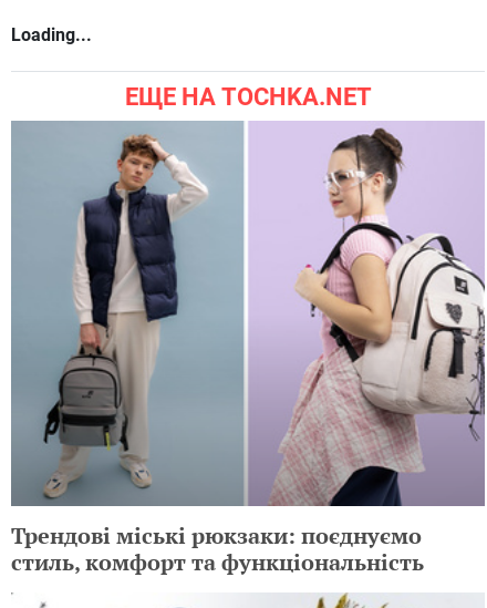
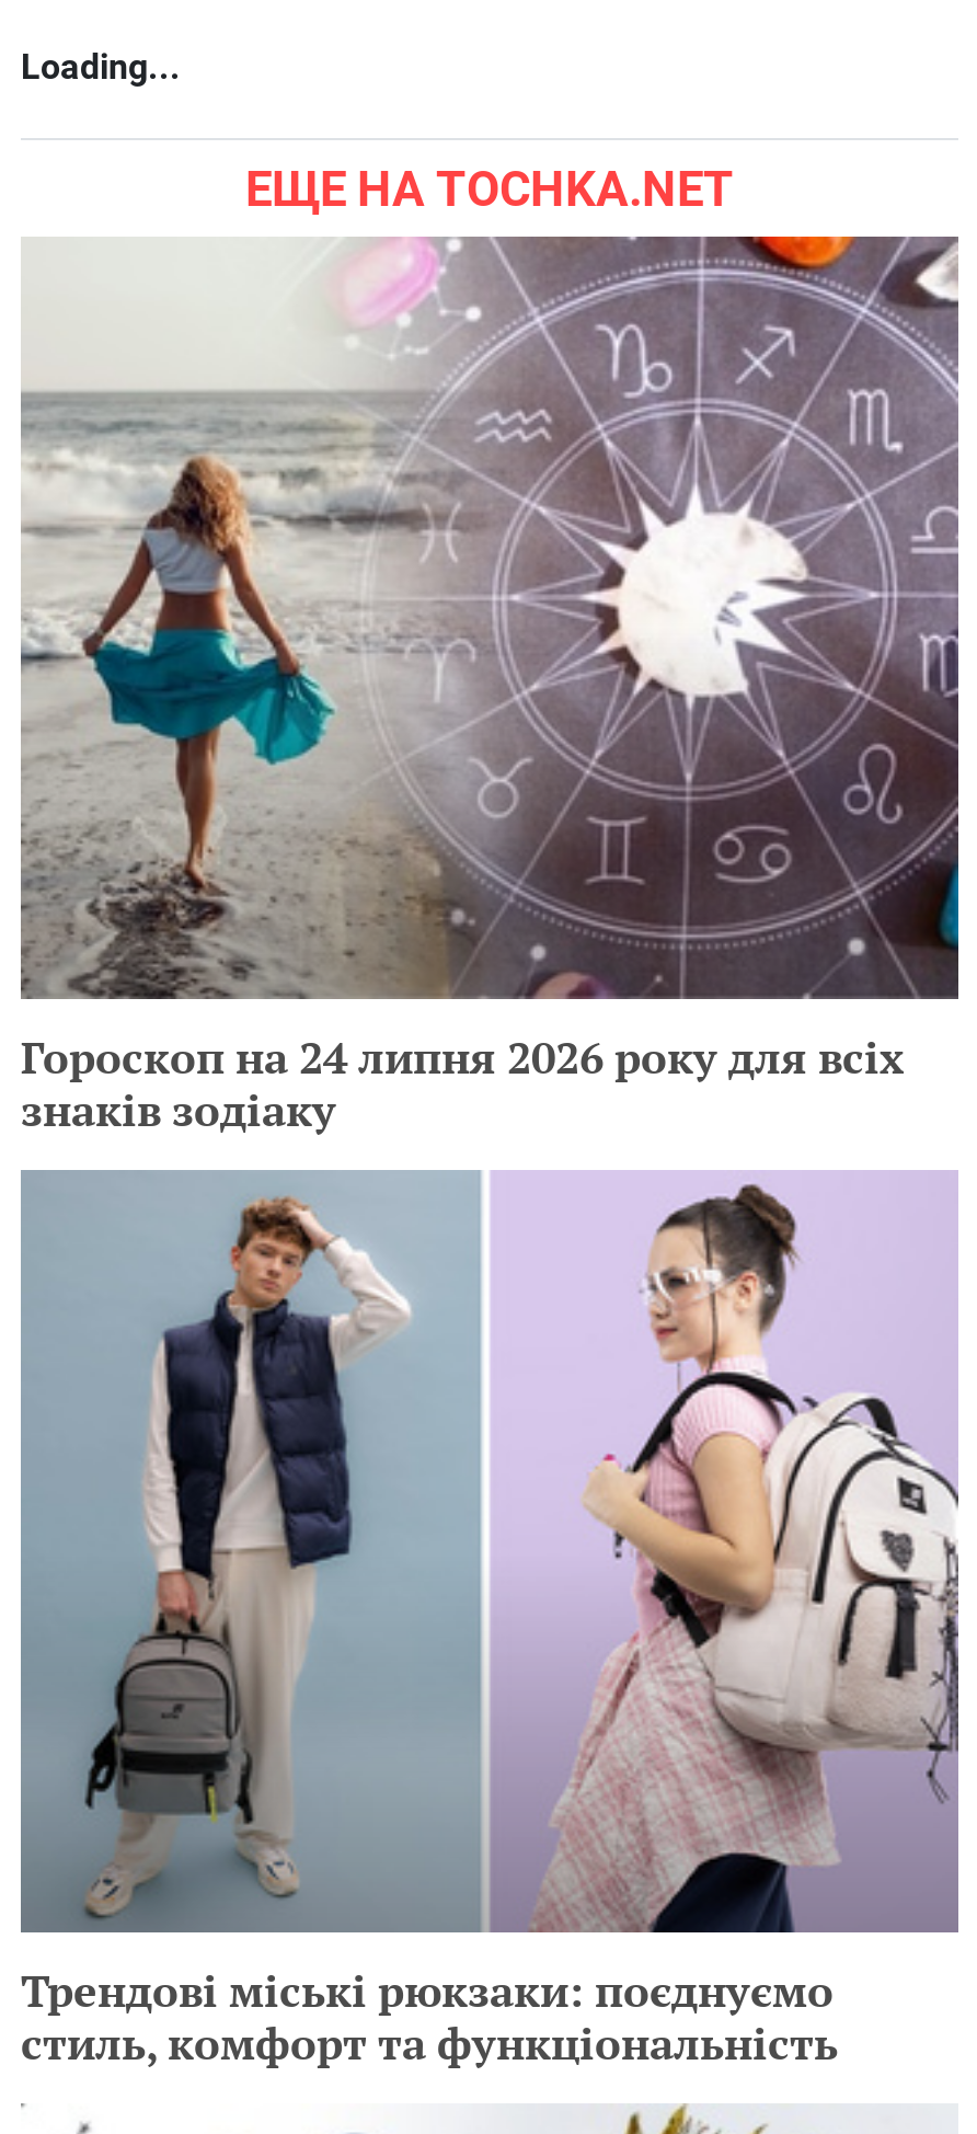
none -> [21,234,961,1139] [image] | Гороскоп на 24 липня 2026 року для всіх | знаків зодіаку

